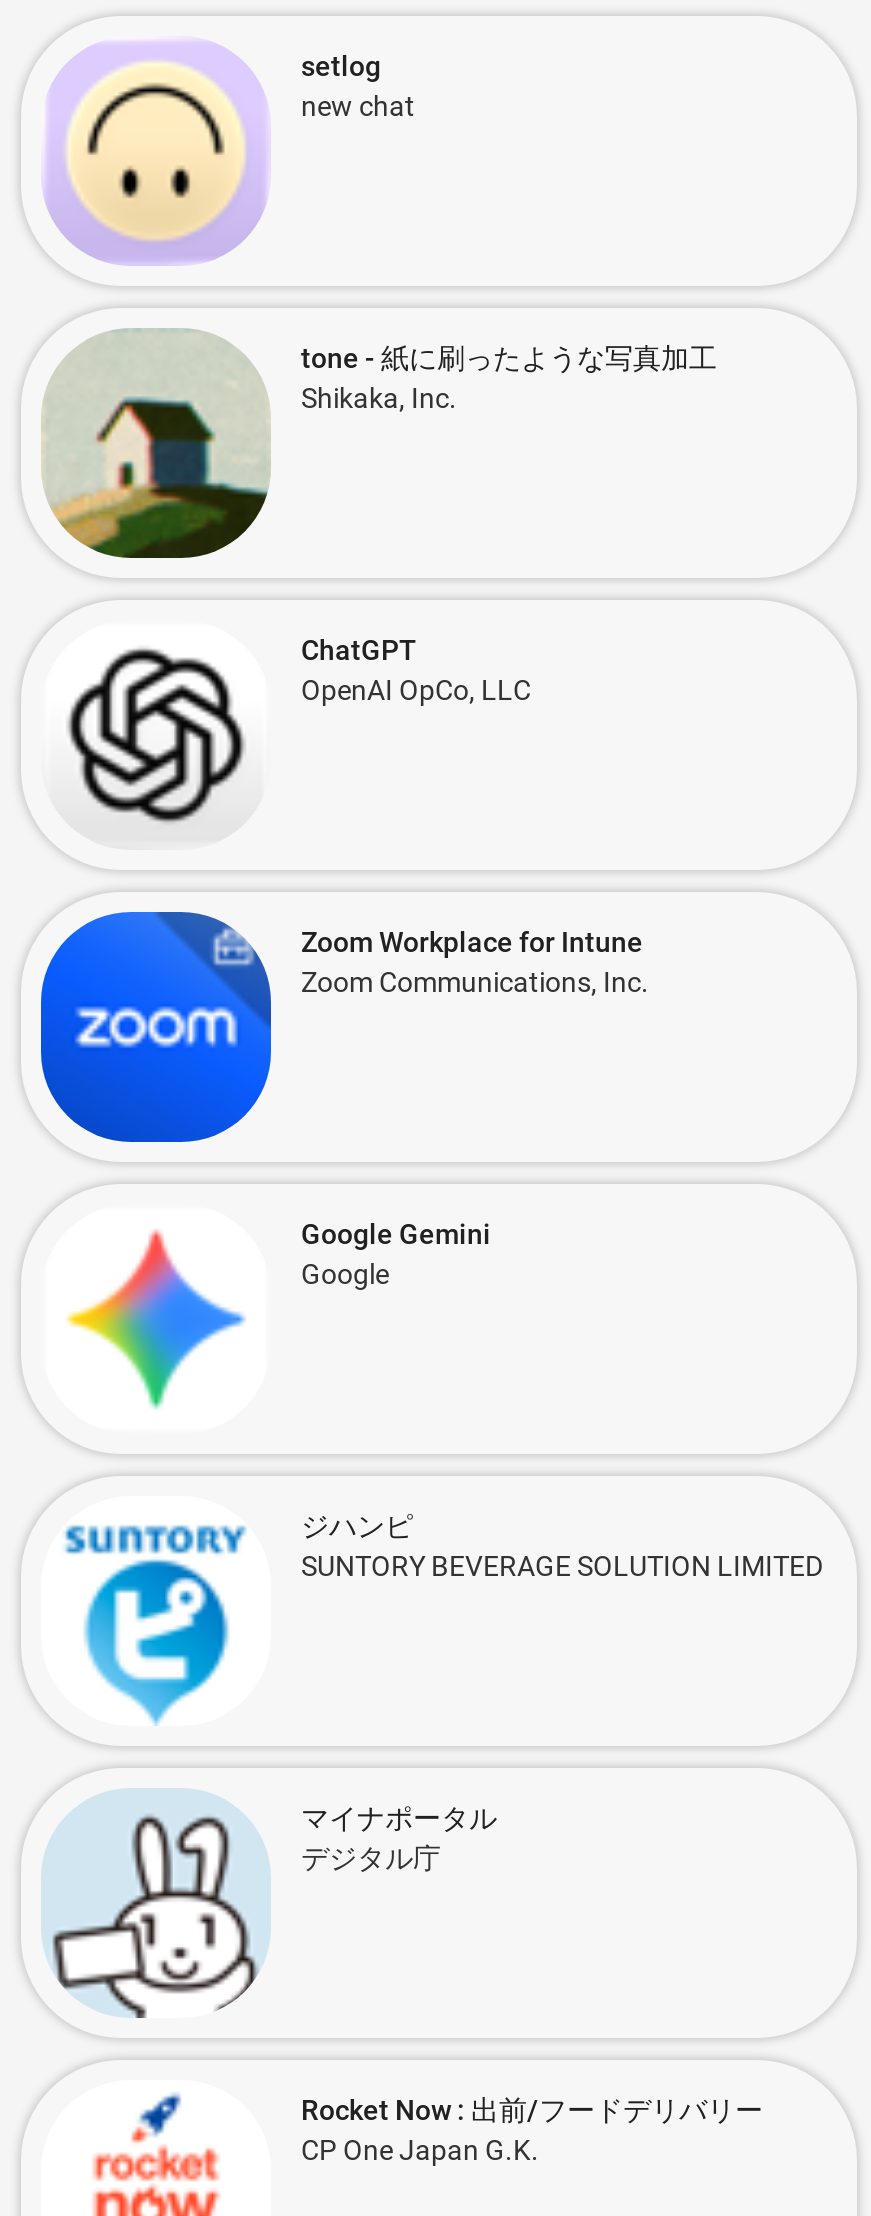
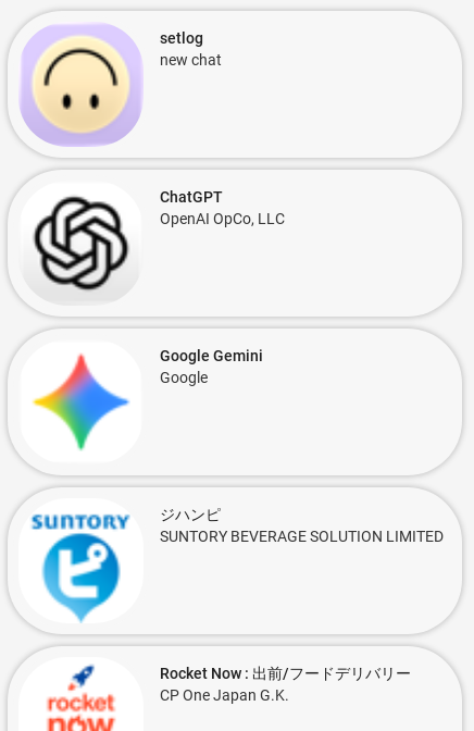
[41,328,717,560] [image] | tone - 紙に刷ったような写真加工 | Shikaka, Inc. -> none
[39,910,649,1144] [image] | Zoom Workplace for Intune | Zoom Communications, Inc. -> none
[43,1790,497,2020] [image] | マイナポータル | デジタル庁 -> none

